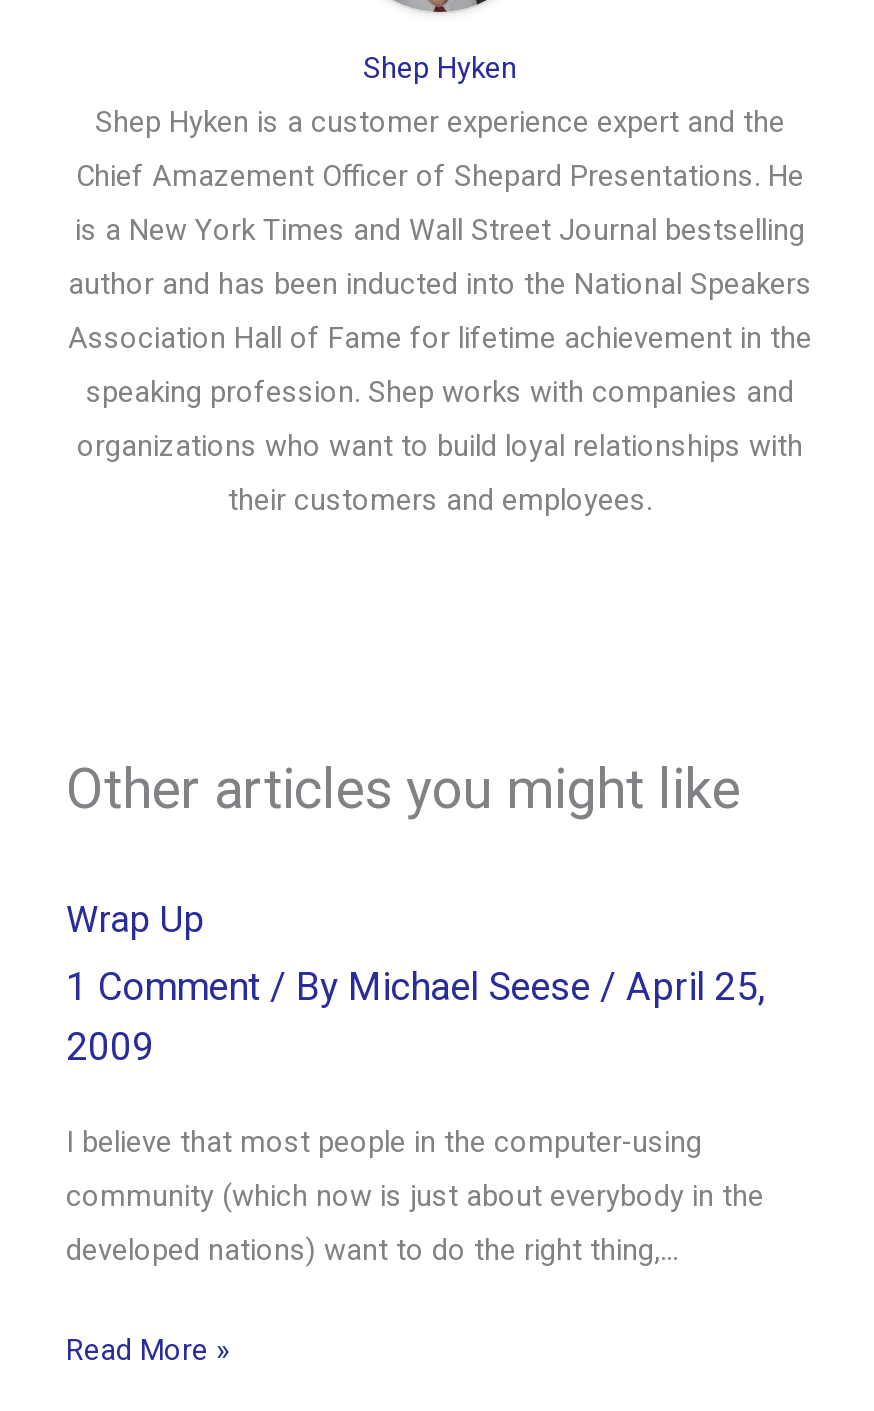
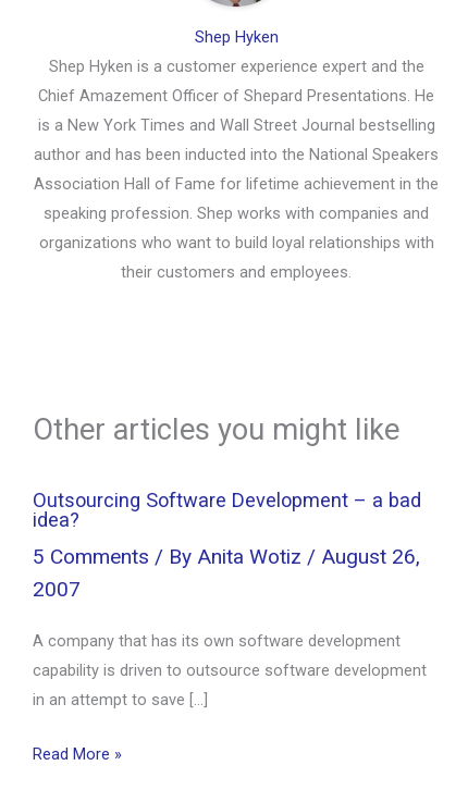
[66,898,204,940] Wrap Up -> [33,489,421,531] Outsourcing Software Development – a bad | idea?
[66,963,766,1069] 1 Comment / By Michael Seese / April 25, | 2009 -> [33,544,420,601] 5 Comments / By Anita Wotiz / August 26, | 2007
[66,1124,702,1160] I believe that most people in the computer-using -> [33,631,401,650] A company that has its own software development
[66,1178,764,1214] community (which now is just about everybody in the -> [33,660,427,680] capability is driven to outsource software development
[66,1232,678,1268] developed nations) want to do the right thing,… -> [33,690,208,709] in an attempt to save […]

